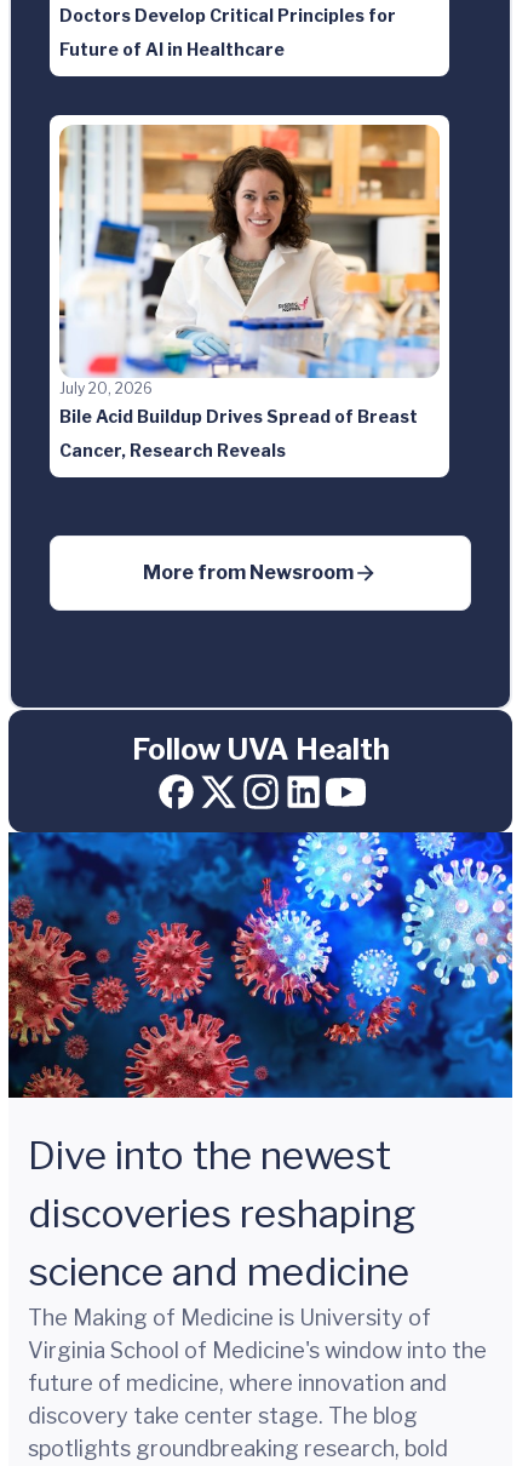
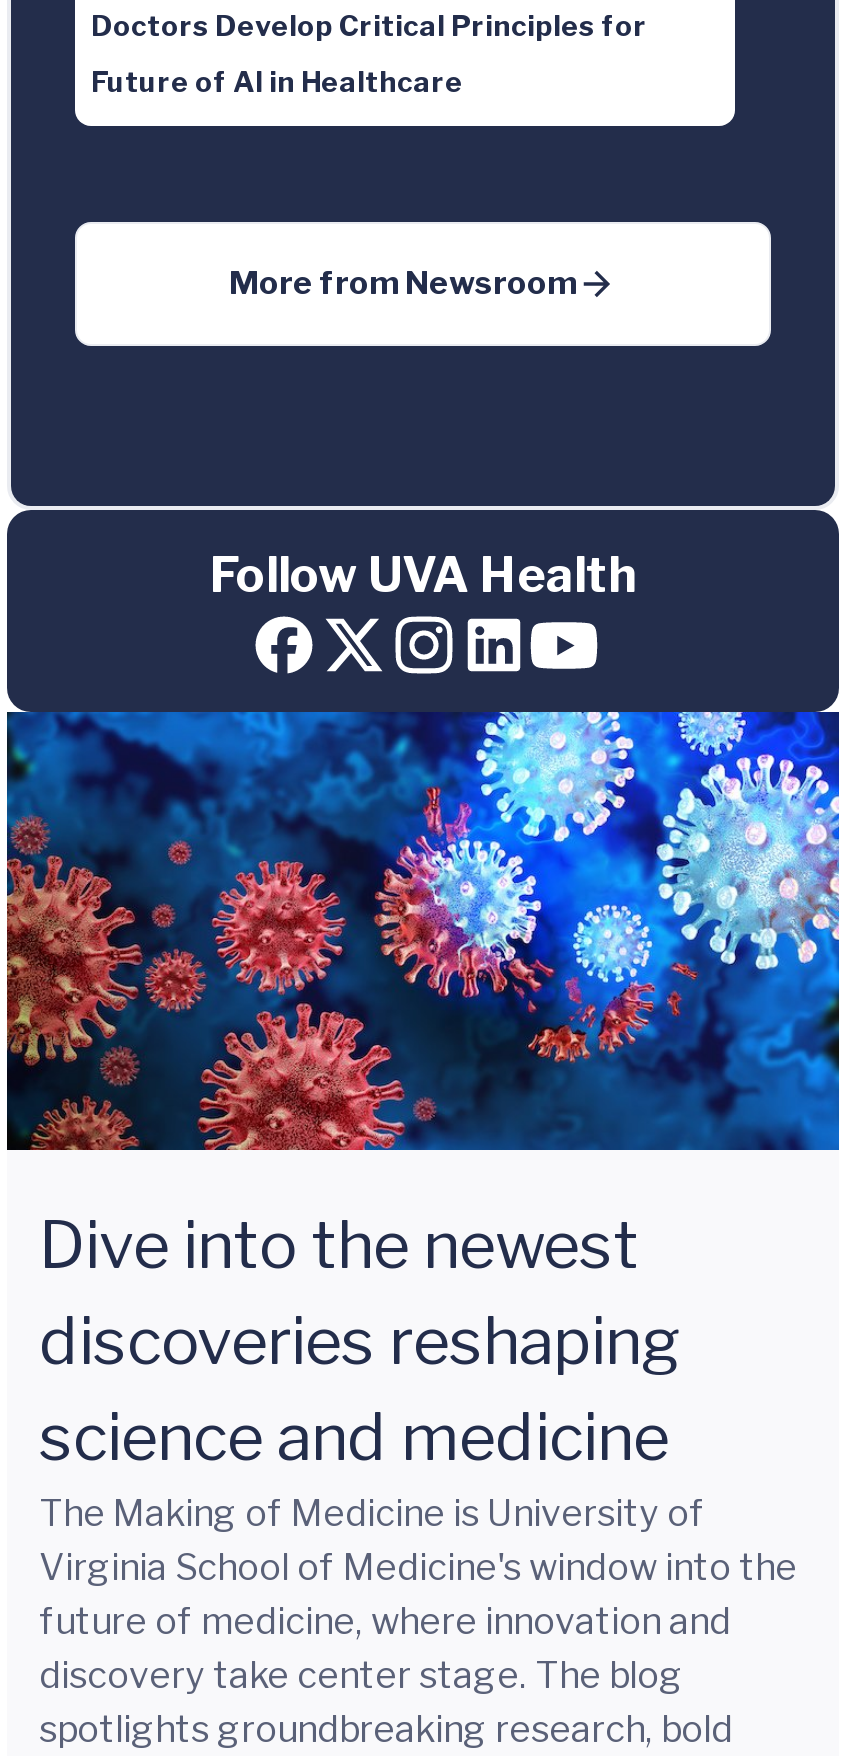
[50,114,449,461] [image] | July 20, 2026 | Bile Acid Buildup Drives Spread of Breast | Cancer, Research Reveals -> none

